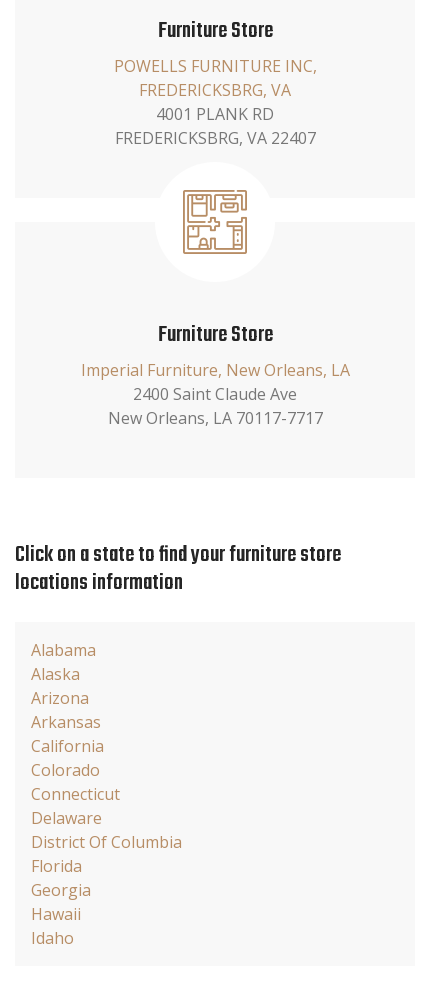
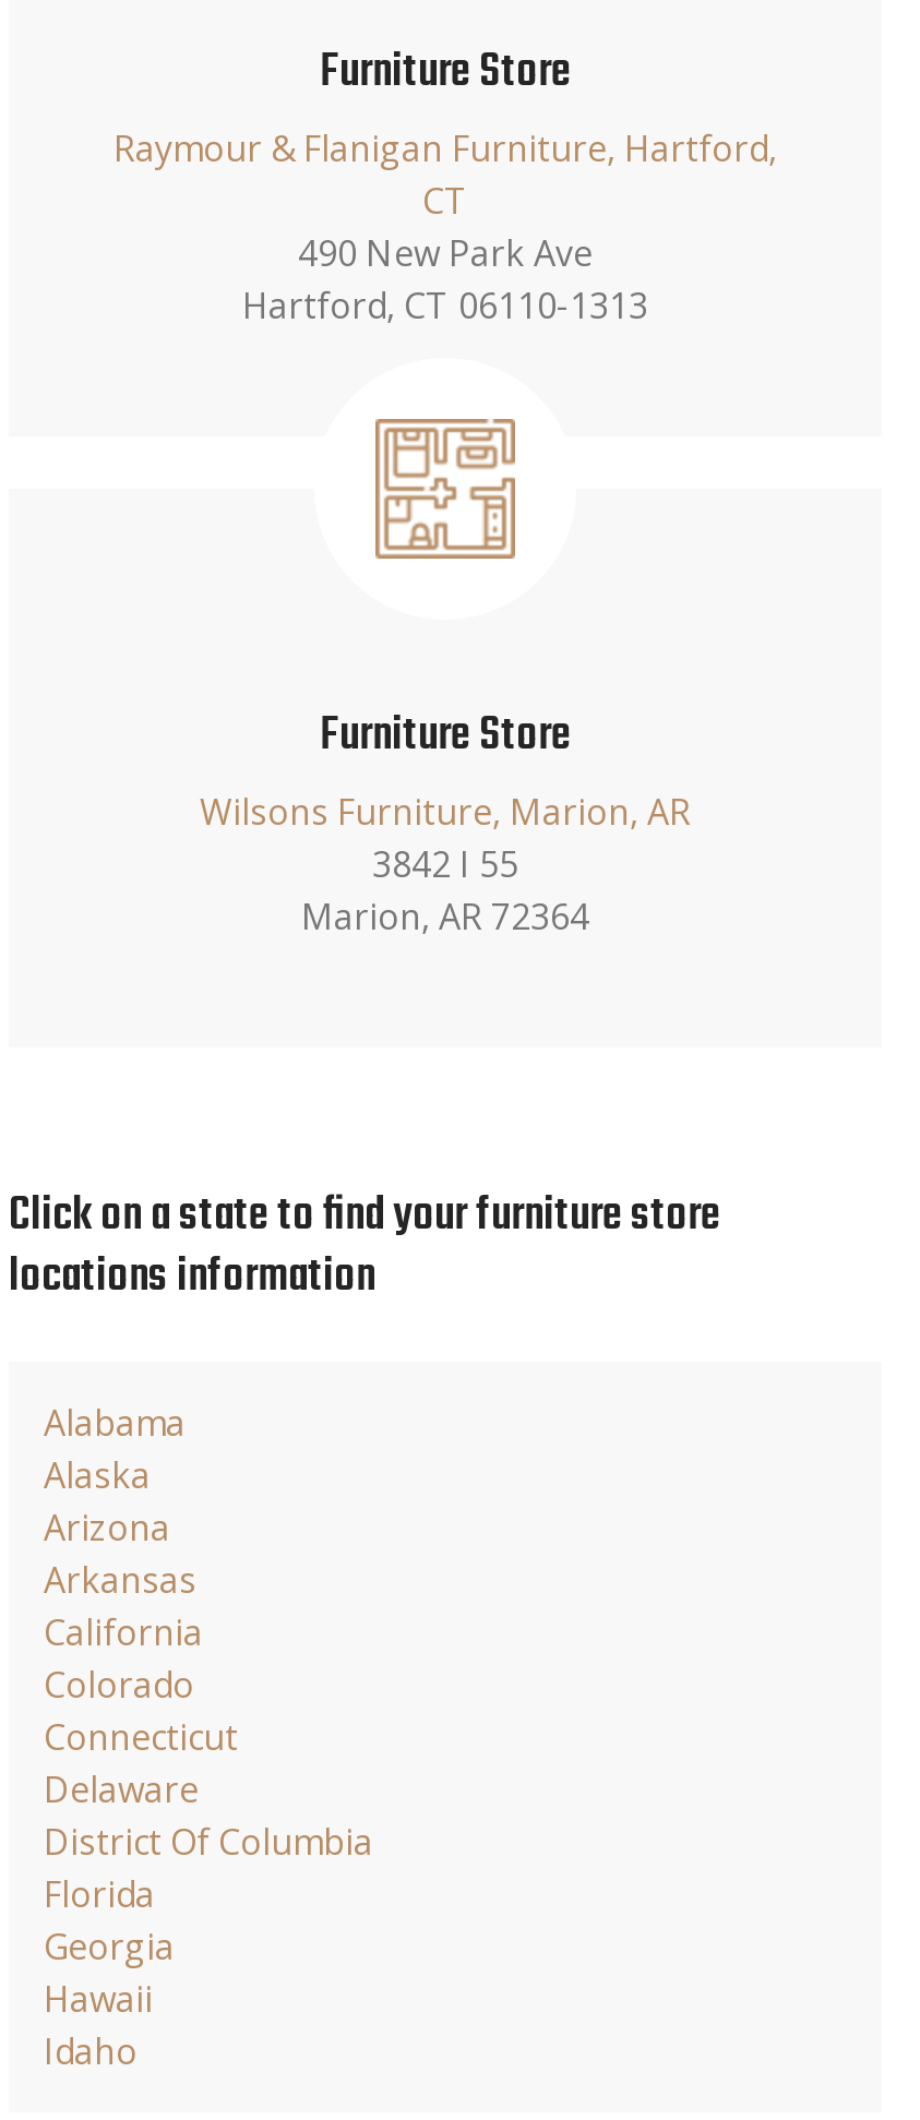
[113,55,316,149] POWELLS FURNITURE INC, | FREDERICKSBRG, VA | 4001 PLANK RD | FREDERICKSBRG, VA 22407 -> [113,124,777,330] Raymour & Flanigan Furniture, Hartford, | CT | 490 New Park Ave | Hartford, CT 06110-1313
[80,359,349,429] Imperial Furniture, New Orleans, LA | 2400 Saint Claude Ave | New Orleans, LA 70117-7717 -> [200,788,691,941] Wilsons Furniture, Marion, AR | 3842 I 55 | Marion, AR 72364

